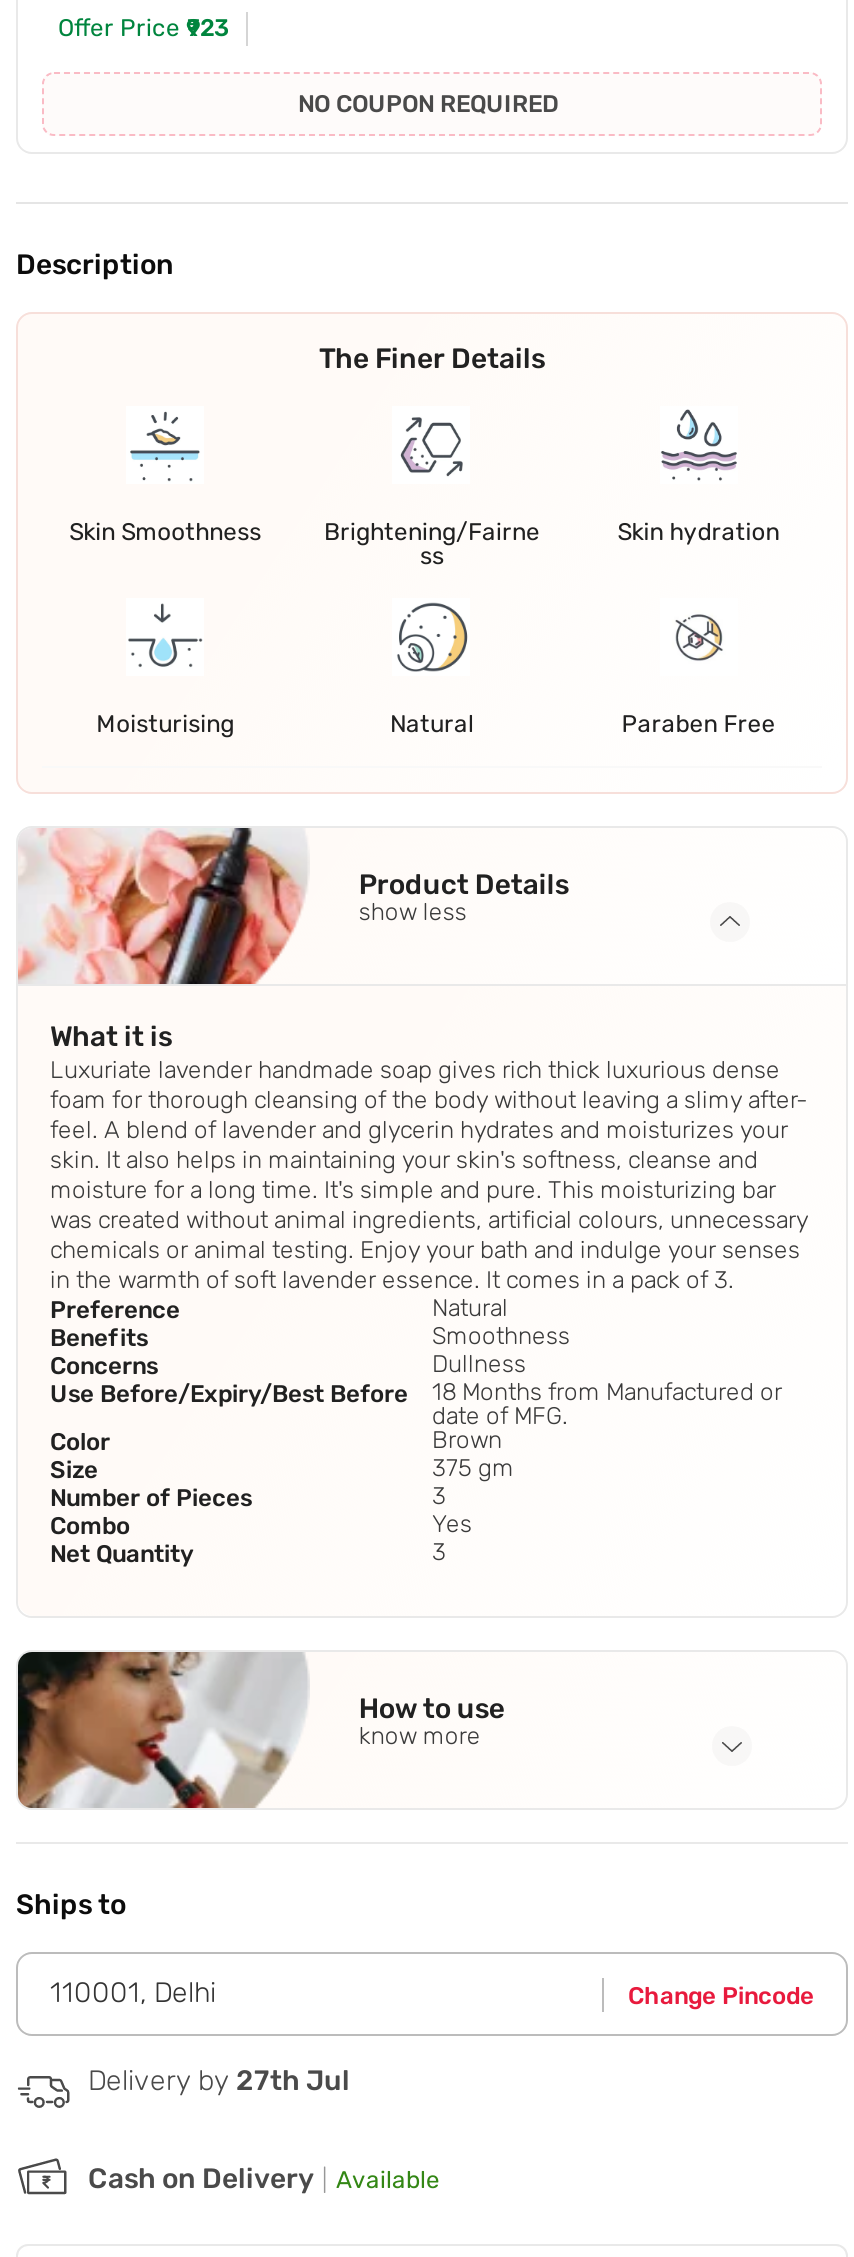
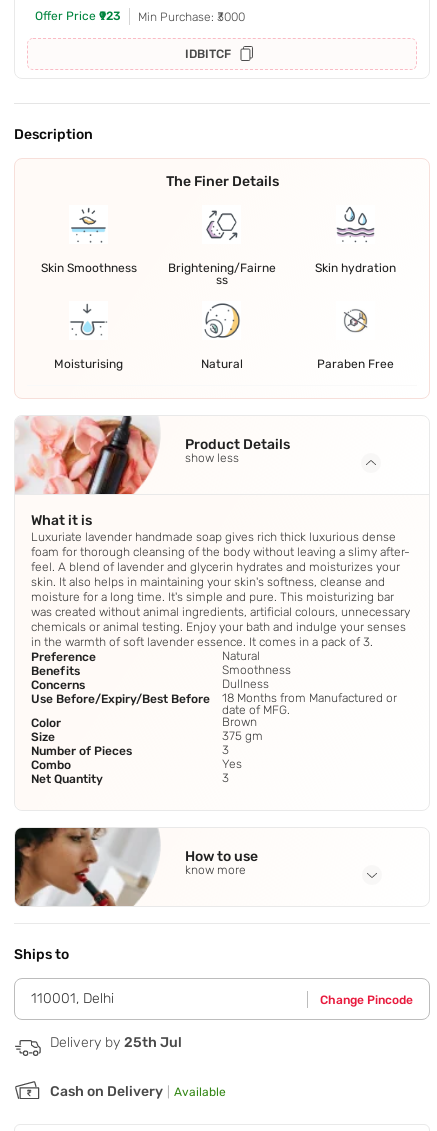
[298,91,558,119] NO COUPON REQUIRED -> [138,10,245,61] Min Purchase: ₹3000 | IDBITCF
[88,2064,350,2098] Delivery by 27th Jul -> [50,1034,182,1051] Delivery by 25th Jul

